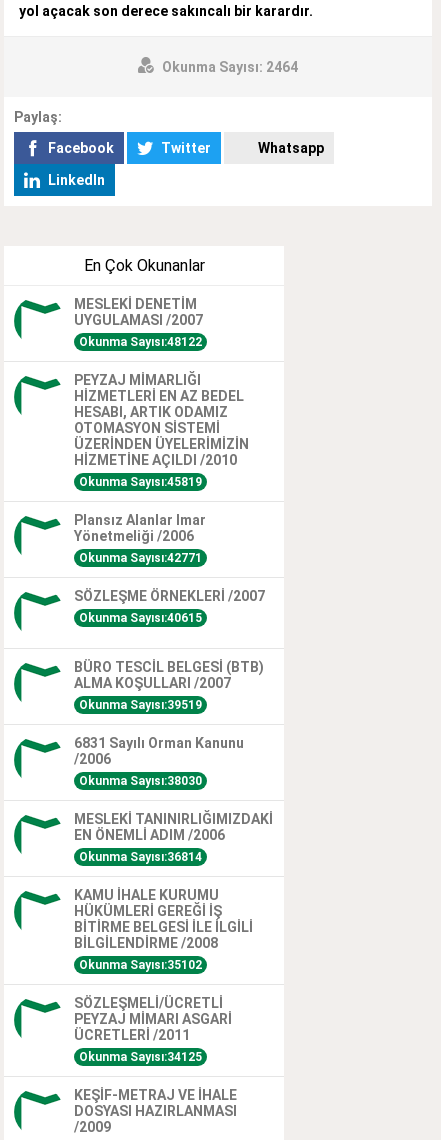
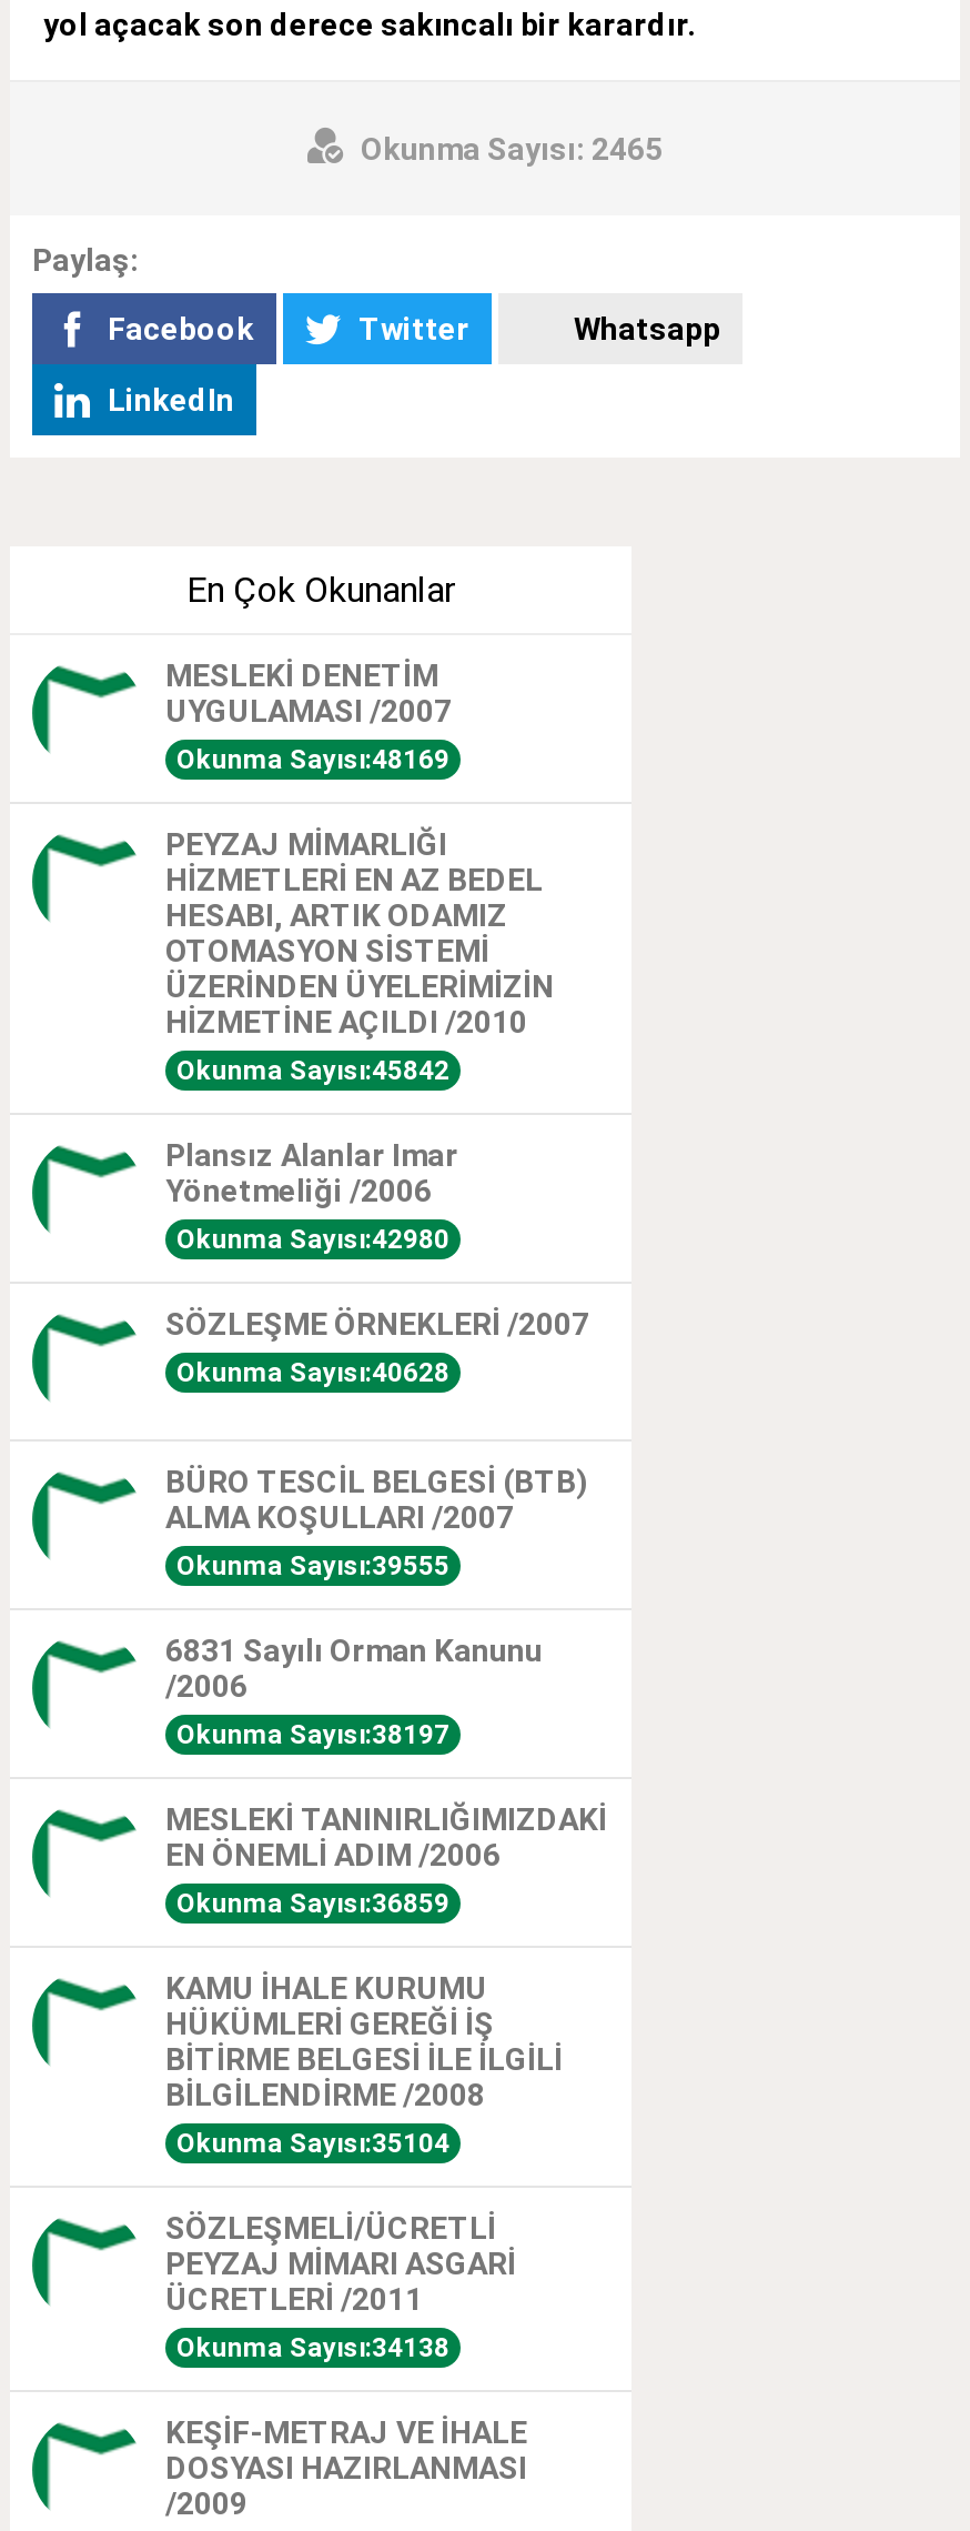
[162,59,298,75] Okunma Sayısı: 2464 -> [361,131,663,166] Okunma Sayısı: 2465
[79,335,202,349] Okunma Sayısı:48122 -> [176,744,449,775] Okunma Sayısı:48169
[79,475,202,489] Okunma Sayısı:45819 -> [176,1055,449,1086] Okunma Sayısı:45842
[79,551,202,565] Okunma Sayısı:42771 -> [176,1224,449,1255] Okunma Sayısı:42980
[79,611,202,625] Okunma Sayısı:40615 -> [176,1357,449,1388] Okunma Sayısı:40628
[79,698,202,712] Okunma Sayısı:39519 -> [176,1550,449,1581] Okunma Sayısı:39555
[79,774,202,788] Okunma Sayısı:38030 -> [176,1719,449,1750] Okunma Sayısı:38197
[79,850,202,864] Okunma Sayısı:36814 -> [176,1888,449,1919] Okunma Sayısı:36859
[79,958,202,972] Okunma Sayısı:35102 -> [176,2128,449,2159] Okunma Sayısı:35104
[79,1050,202,1064] Okunma Sayısı:34125 -> [176,2332,449,2363] Okunma Sayısı:34138

